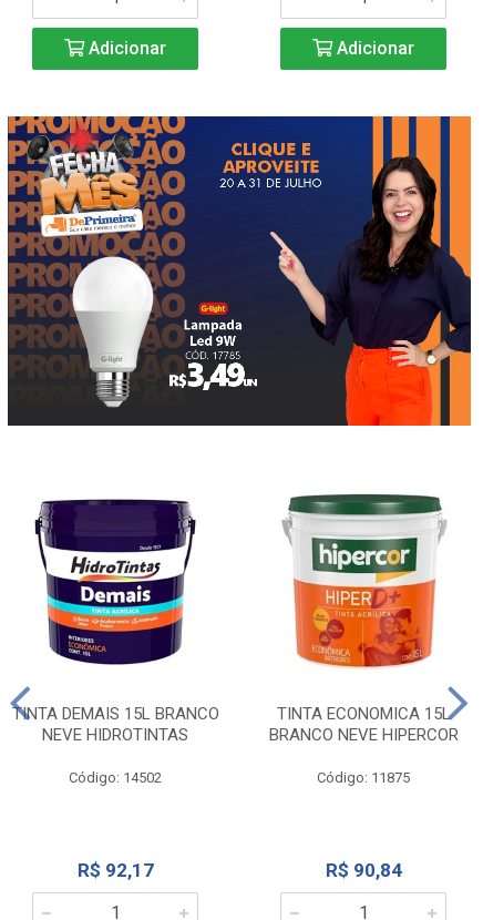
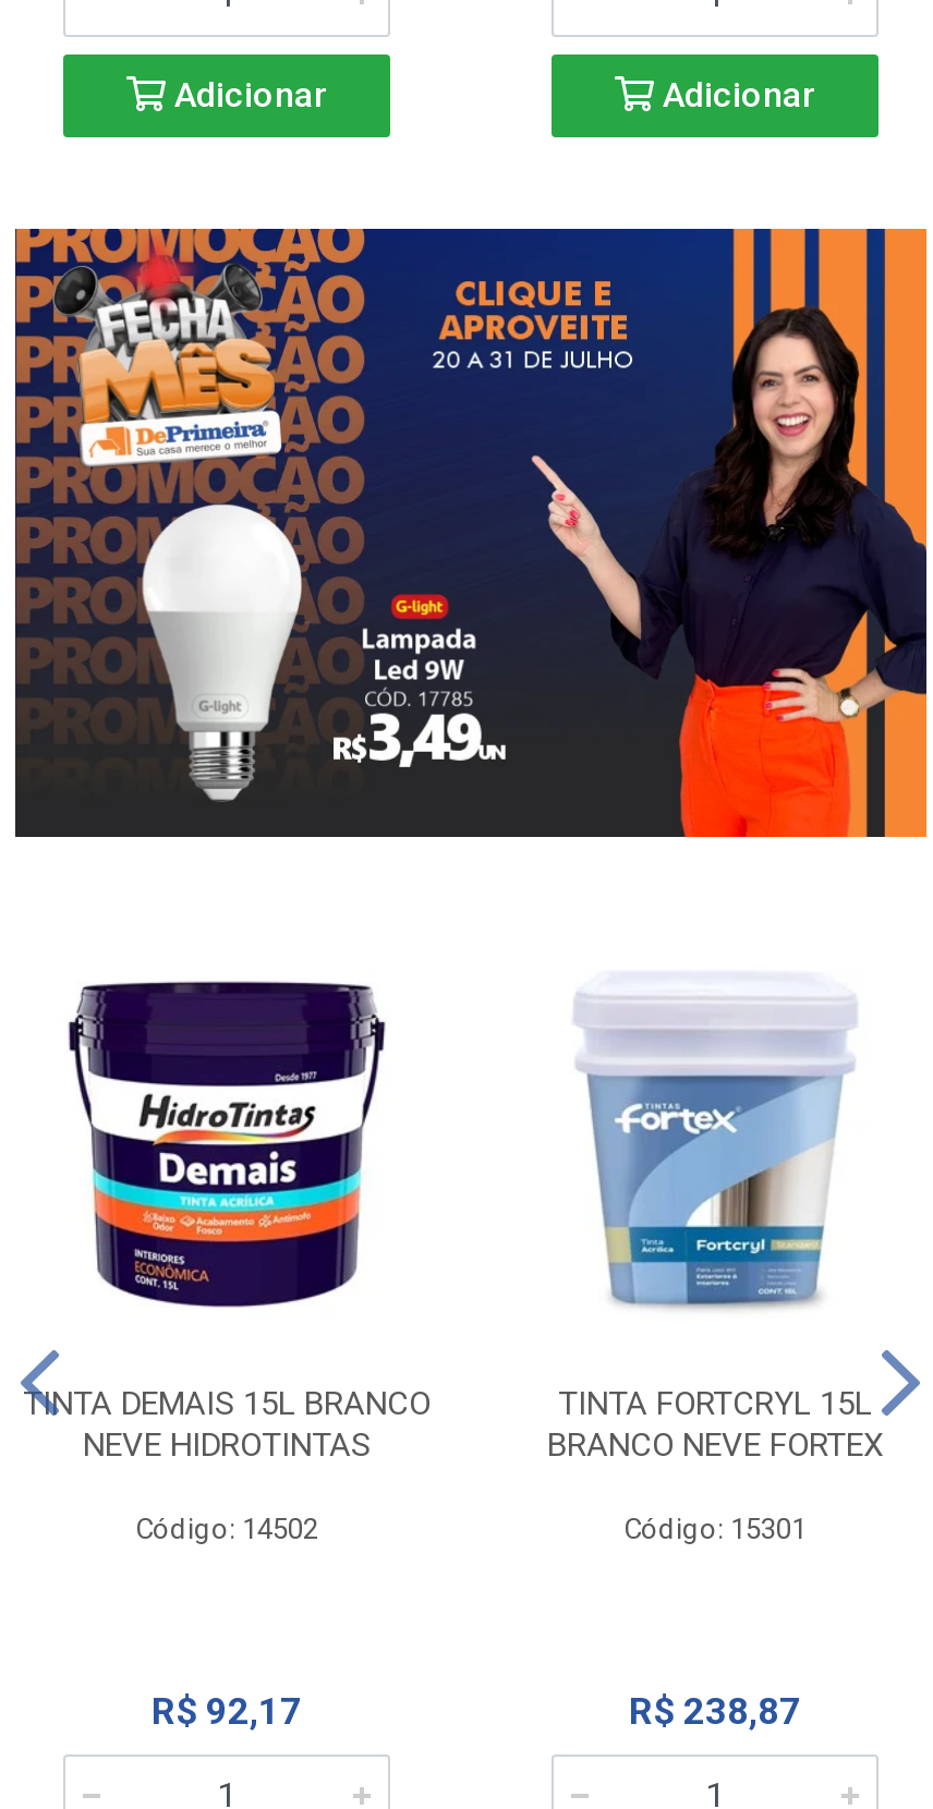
[276,493,450,723] [image] | TINTA ECONOMICA 15L -> [556,972,876,1423] [image] | TINTA FORTCRYL 15L
[269,725,458,745] BRANCO NEVE HIPERCOR -> [547,1425,883,1464] BRANCO NEVE FORTEX
[317,769,410,786] Código: 11875 -> [623,1512,807,1545] Código: 15301
[325,859,402,881] R$ 90,84 -> [629,1688,801,1732] R$ 238,87

